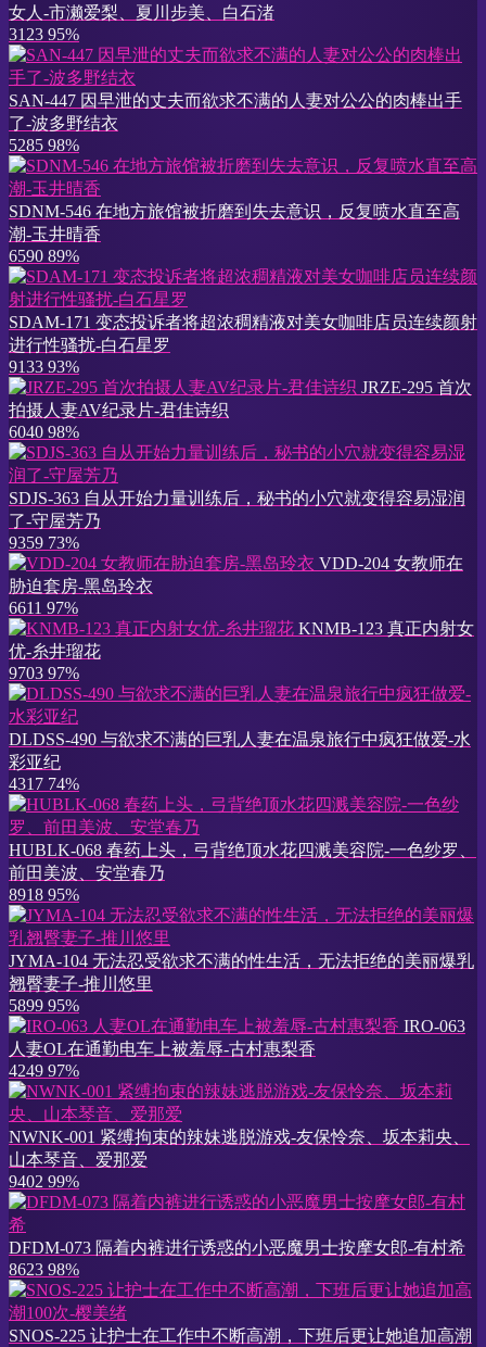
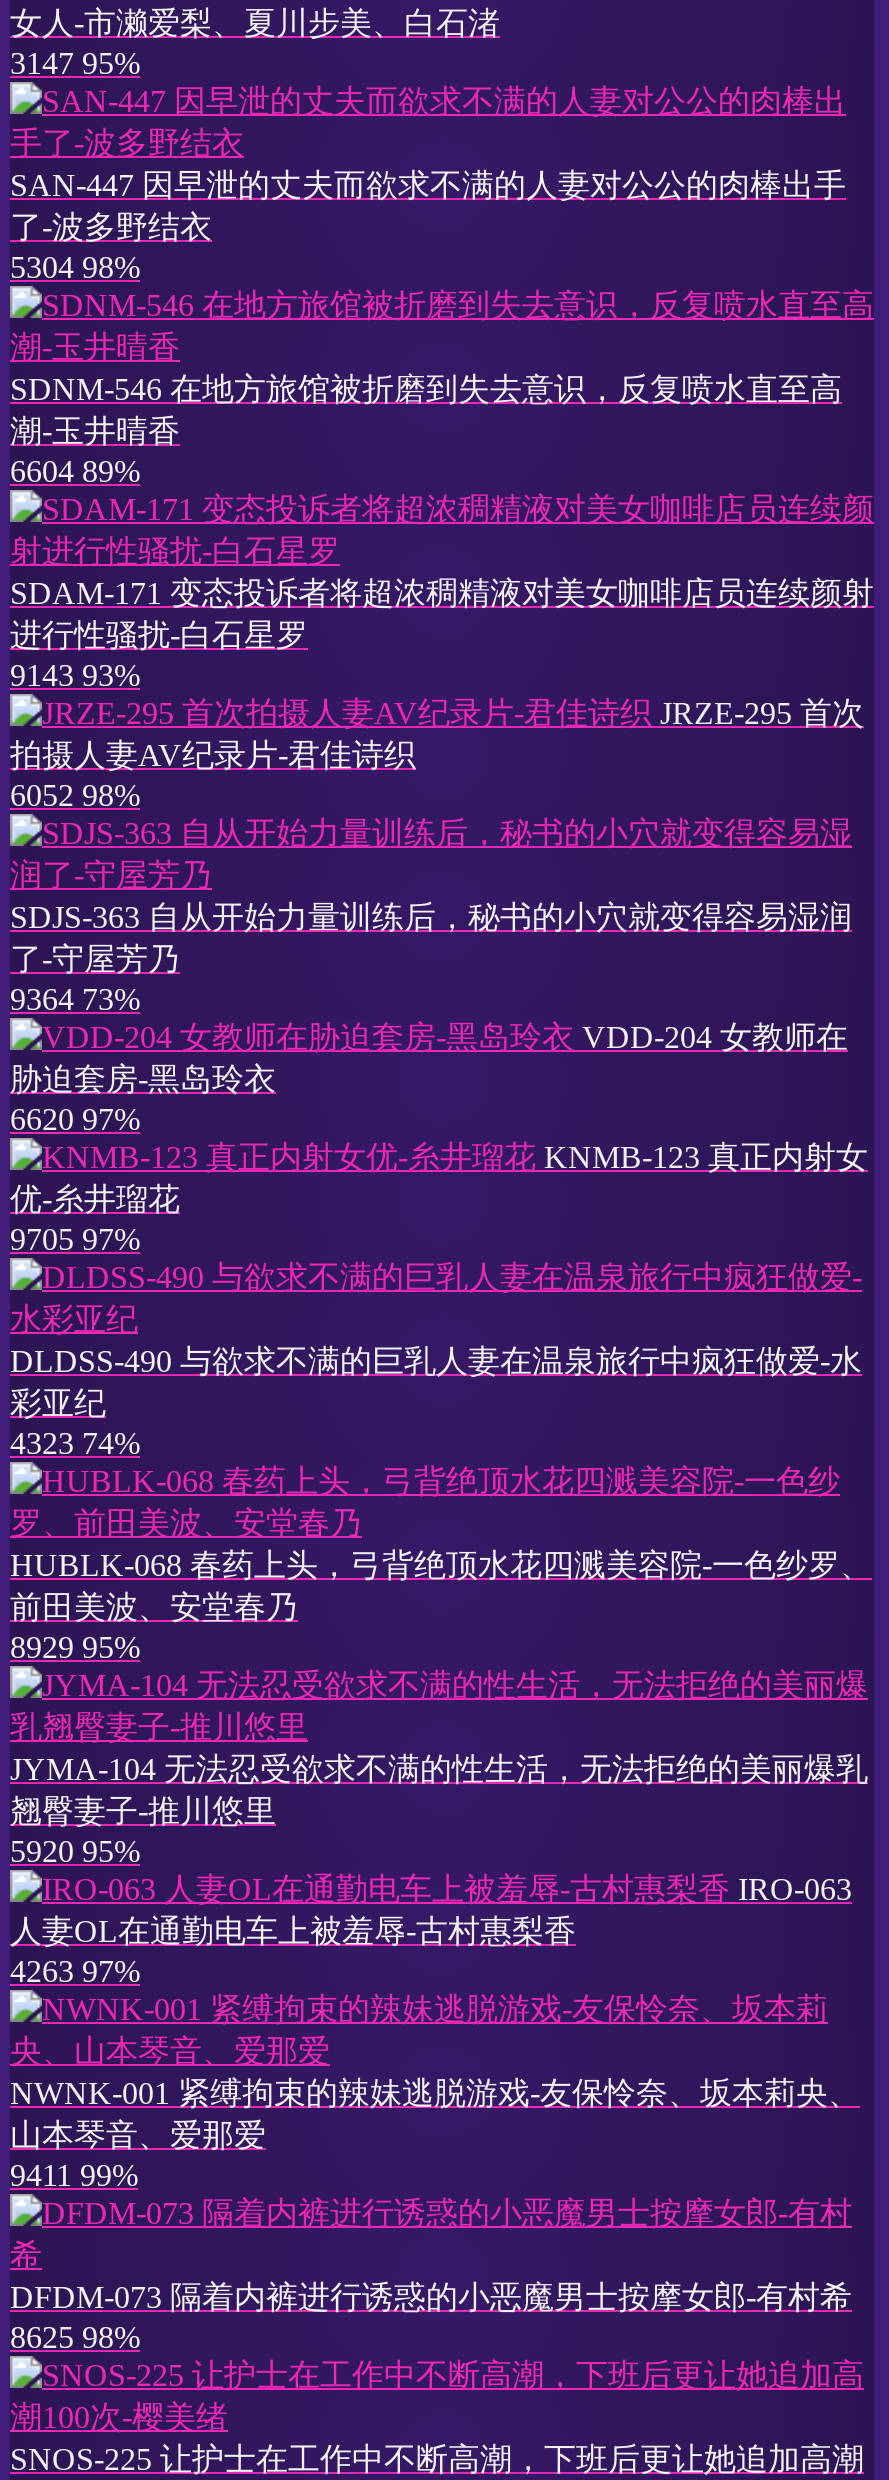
[9,25,79,43] 3123 95% -> [10,45,140,79] 3147 95%
[9,135,79,154] 5285 98% -> [10,249,140,283] 5304 98%
[9,246,79,265] 6590 89% -> [10,453,140,487] 6604 89%
[9,357,79,376] 9133 93% -> [10,657,140,691] 9143 93%
[9,422,79,441] 6040 98% -> [10,777,140,811] 6052 98%
[9,533,79,552] 9359 73% -> [10,981,140,1015] 9364 73%
[9,598,78,617] 6611 97% -> [10,1101,140,1135] 6620 97%
[9,663,79,682] 9703 97% -> [10,1221,140,1255] 9705 97%
[9,774,79,793] 4317 74% -> [10,1425,140,1459] 4323 74%
[9,885,79,903] 8918 95% -> [10,1629,140,1663] 8929 95%
[9,996,79,1014] 5899 95% -> [10,1833,140,1867] 5920 95%
[9,1061,79,1079] 4249 97% -> [10,1953,140,1987] 4263 97%
[9,1172,79,1190] 9402 99% -> [10,2157,138,2191] 9411 99%
[9,1260,79,1278] 8623 98% -> [10,2319,140,2353] 8625 98%

